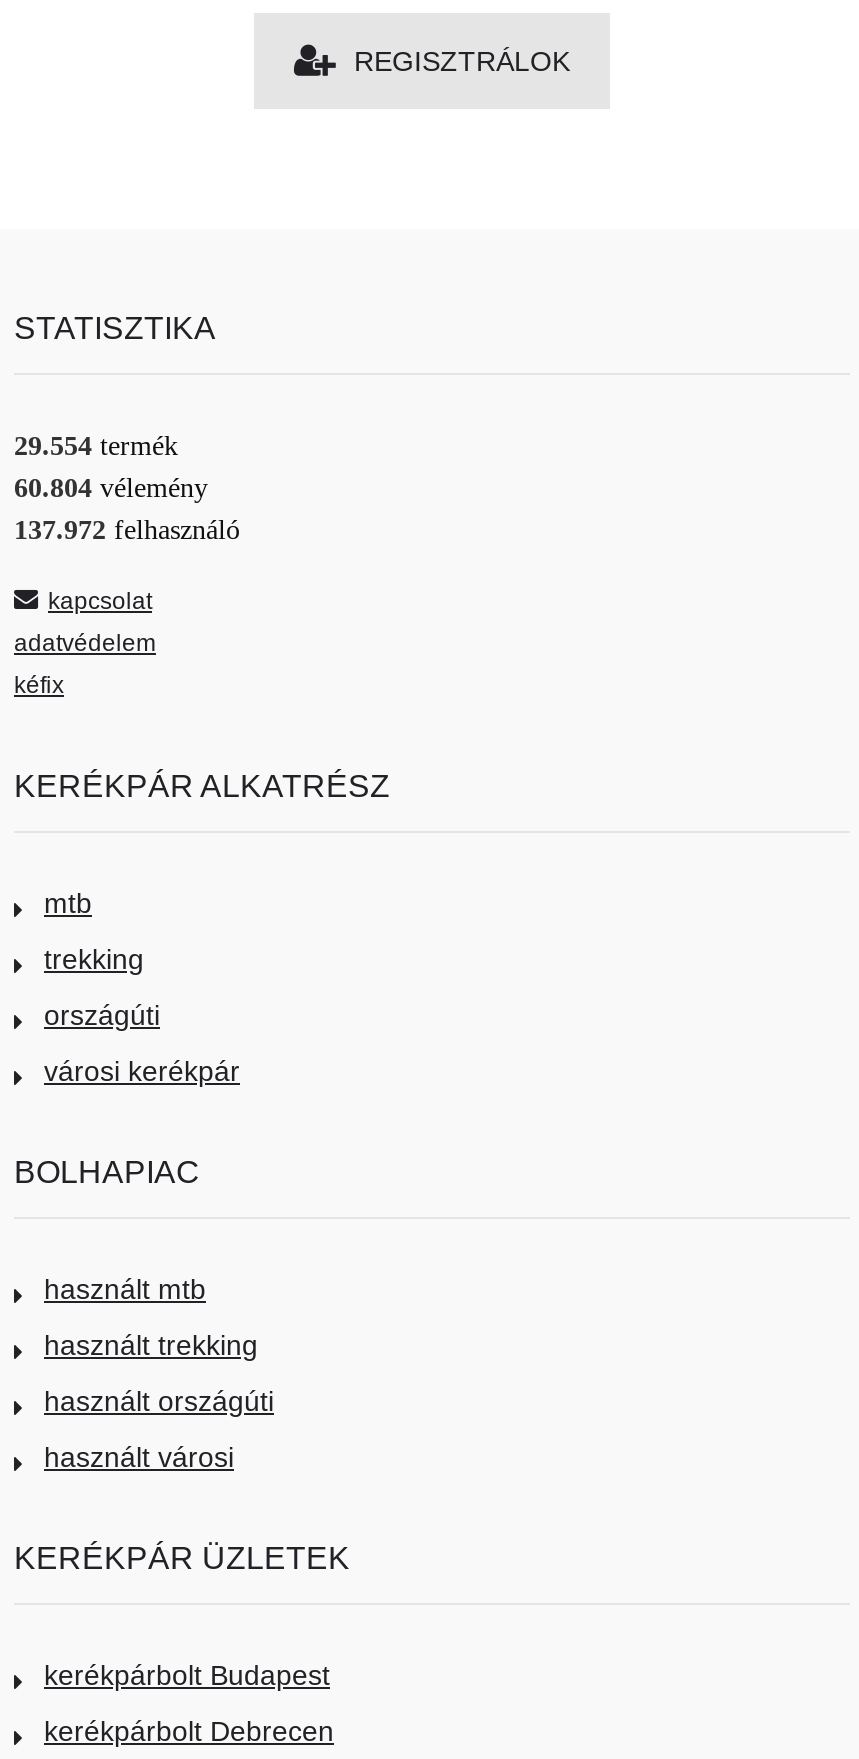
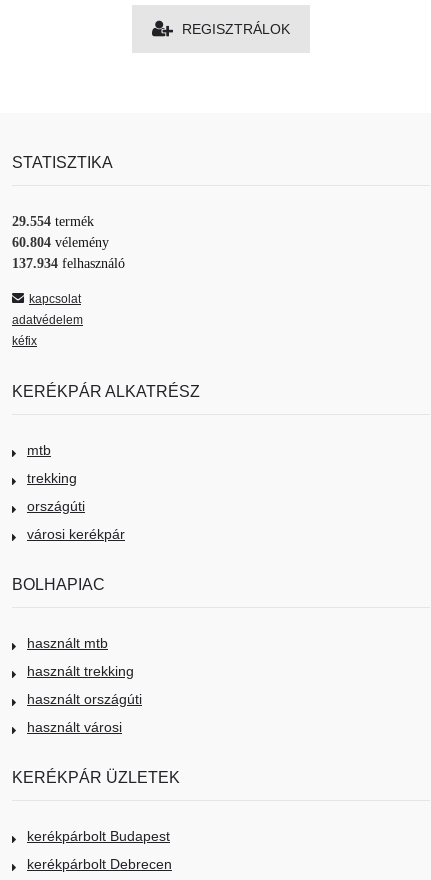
[14,515,240,545] 137.972 felhasználó -> [12,256,125,271] 137.934 felhasználó

